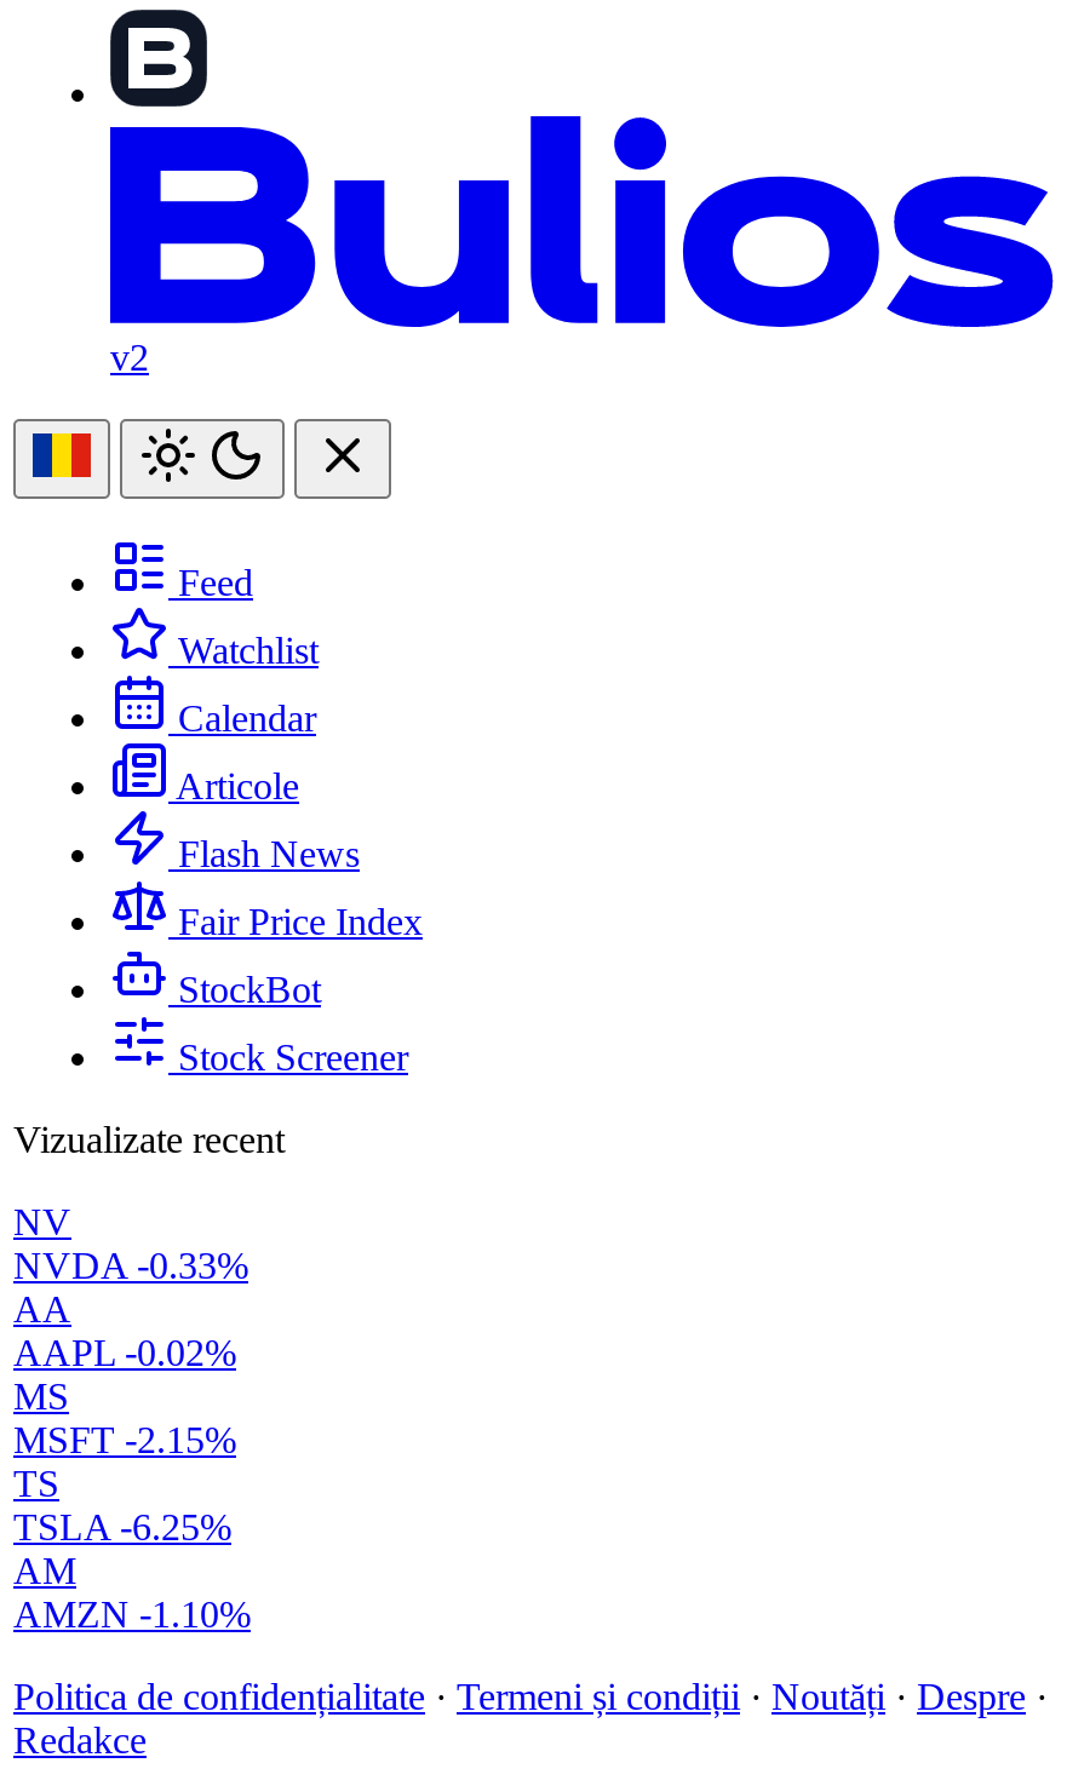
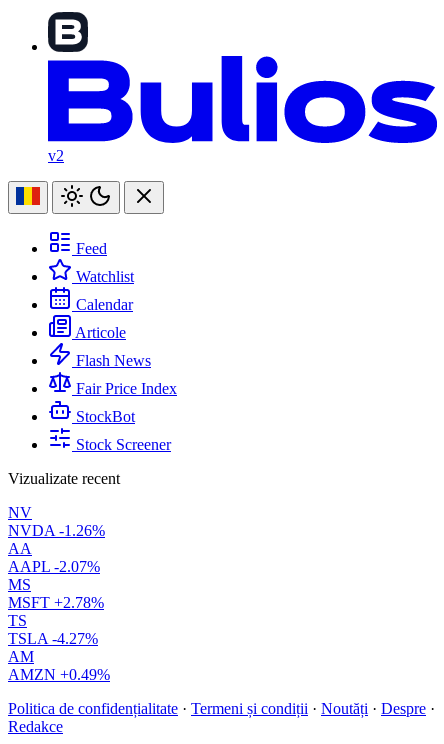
[13,1245,248,1286] NVDA -0.33% -> [8,522,105,539] NVDA -1.26%
[13,1332,236,1373] AAPL -0.02% -> [8,558,100,575] AAPL -2.07%
[13,1419,236,1461] MSFT -2.15% -> [8,594,104,611] MSFT +2.78%
[13,1507,231,1548] TSLA -6.25% -> [8,630,98,647] TSLA -4.27%
[13,1594,251,1635] AMZN -1.10% -> [8,666,110,683] AMZN +0.49%

